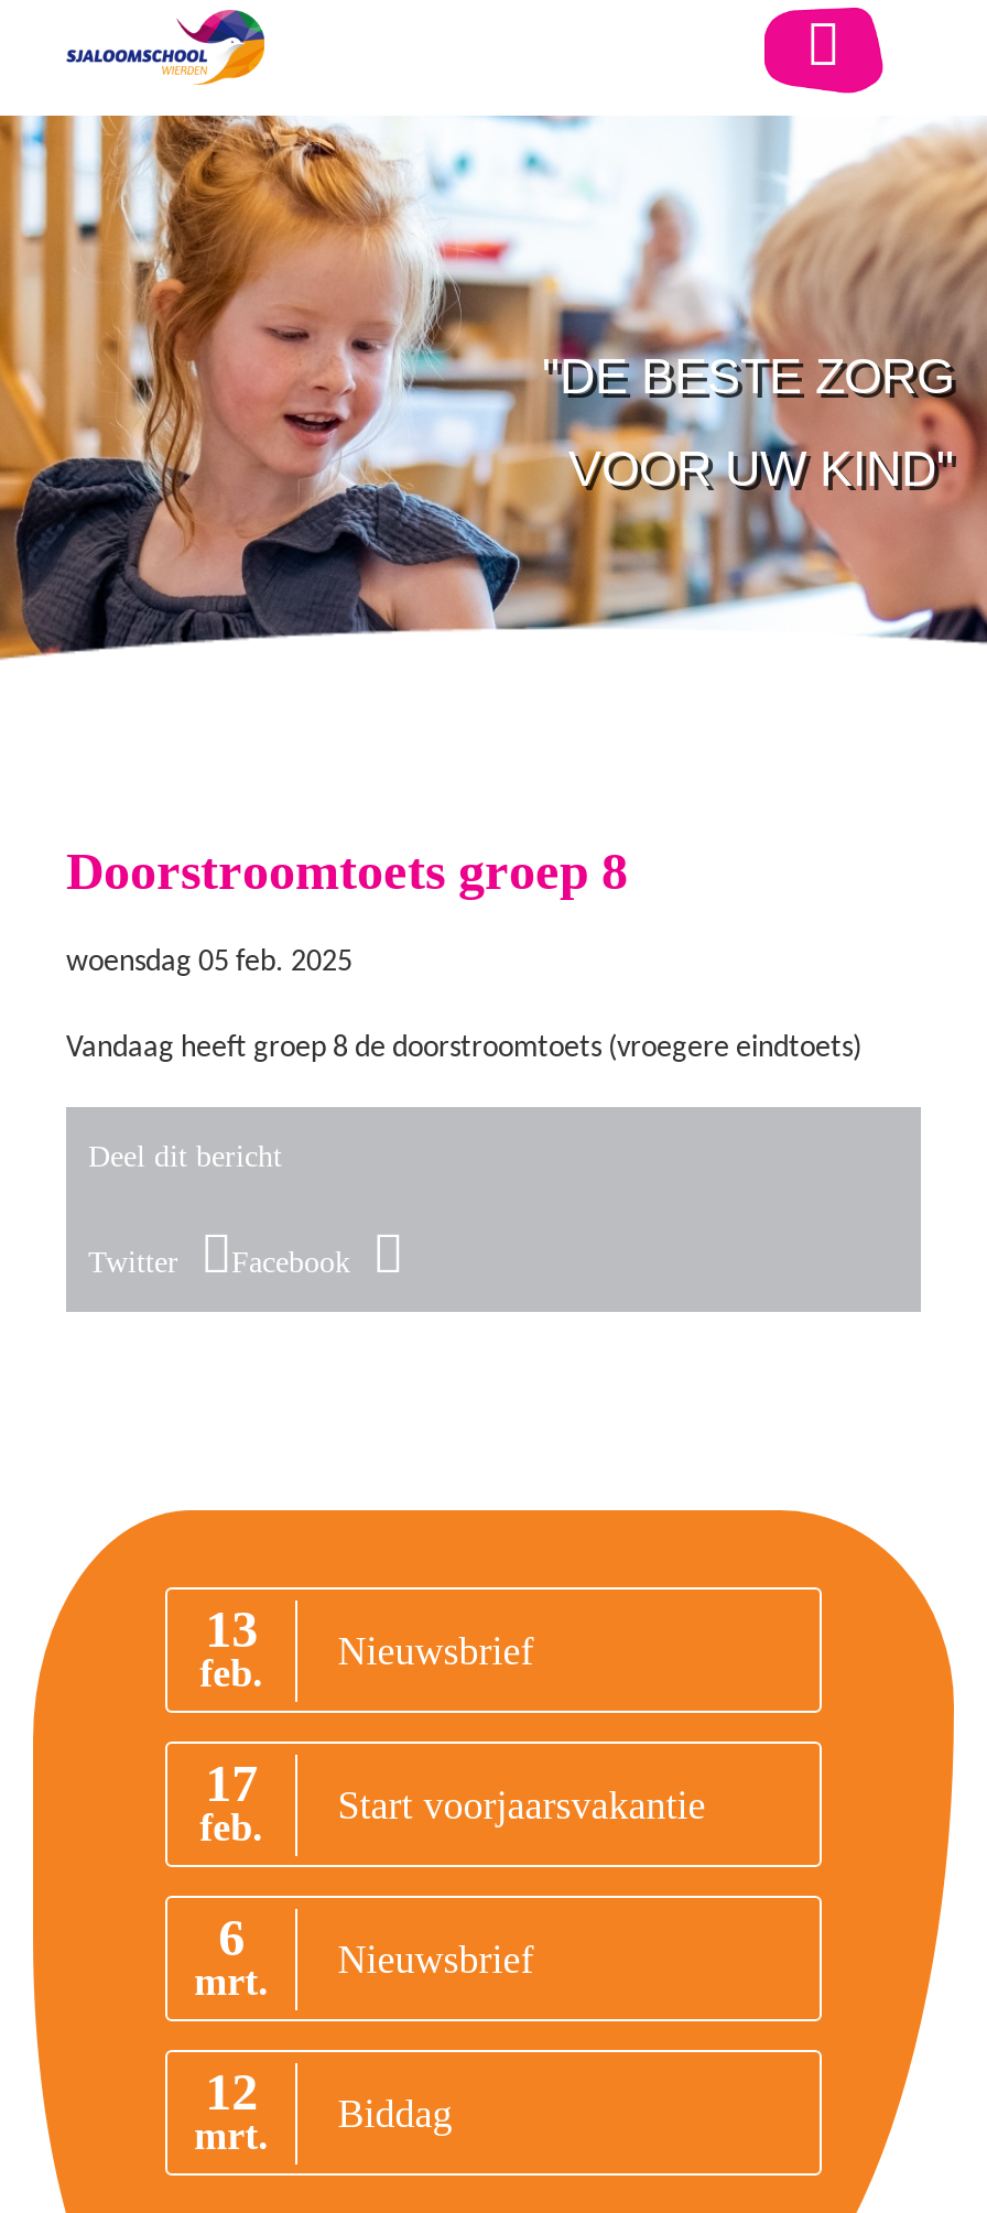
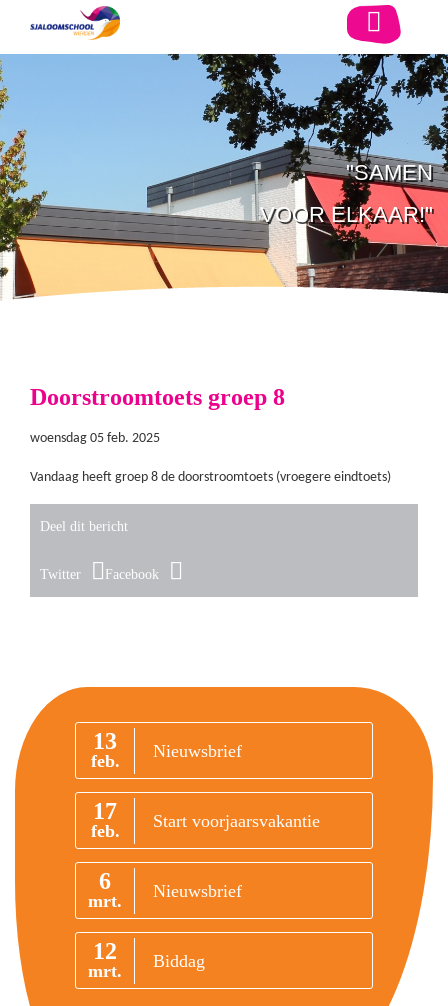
[7,113,980,660] [image] | DE BESTE ZORG -> [3,53,445,300] [image] | SAMEN
[568,442,936,497] VOOR UW KIND -> [260,202,425,227] VOOR ELKAAR!

